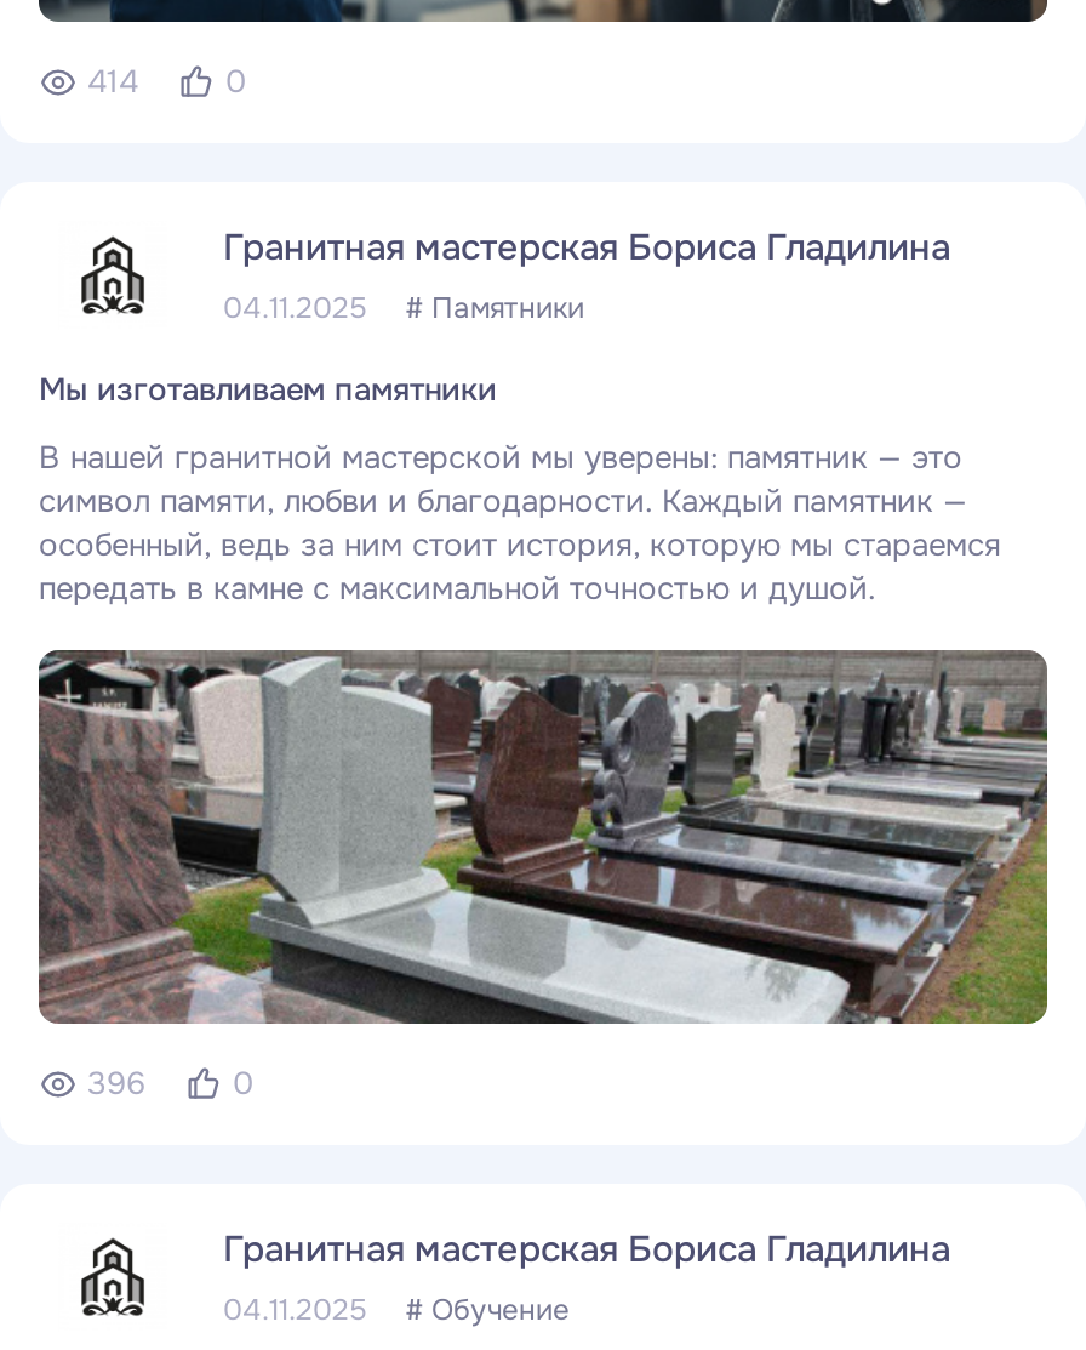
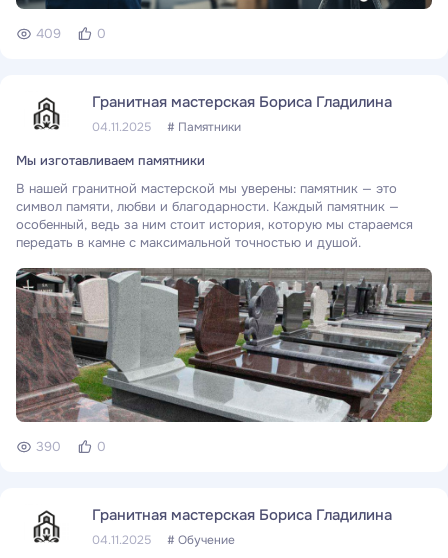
[87,60,138,101] 414 -> [36,25,61,42] 409
[87,1063,145,1104] 396 -> [36,438,61,455] 390

